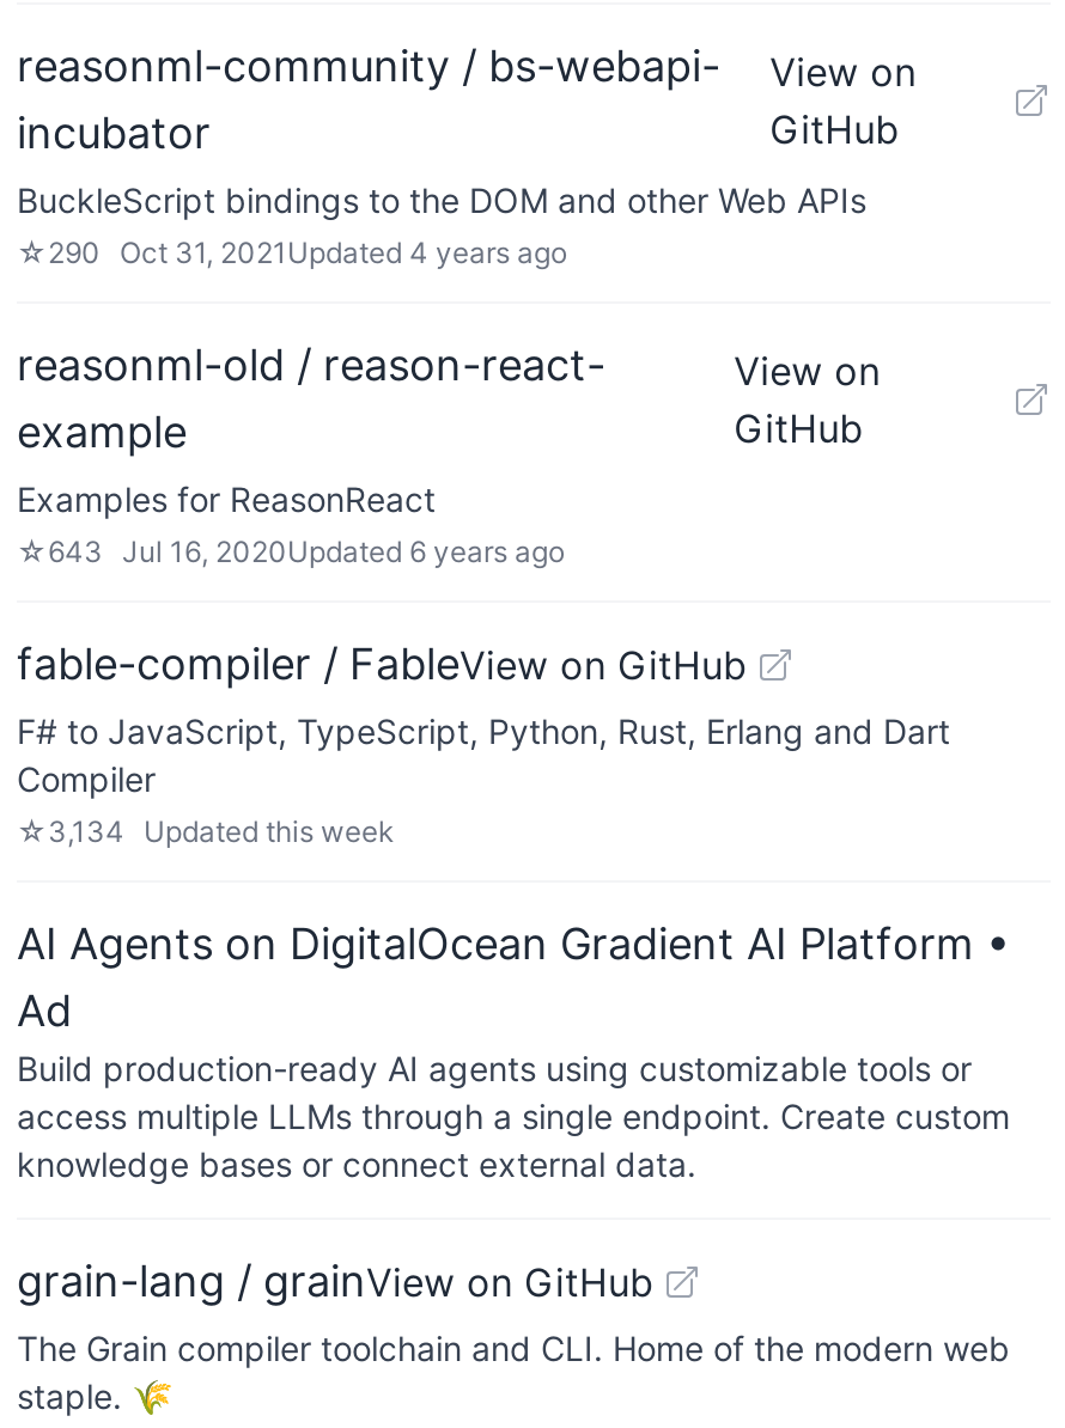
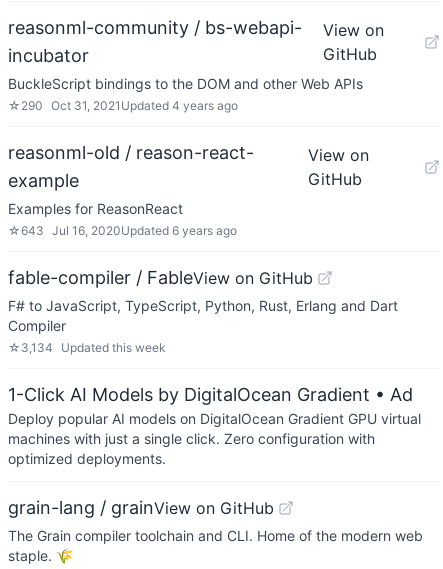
[17,919,1010,1184] AI Agents on DigitalOcean Gradient AI Platform • | Ad | Build production-ready AI agents using customizable tools or | access multiple LLMs through a single endpoint. Create custom | knowledge bases or connect external data. -> [8,384,421,467] 1-Click AI Models by DigitalOcean Gradient • Ad | Deploy popular AI models on DigitalOcean Gradient GPU virtual | machines with just a single click. Zero configuration with | optimized deployments.

